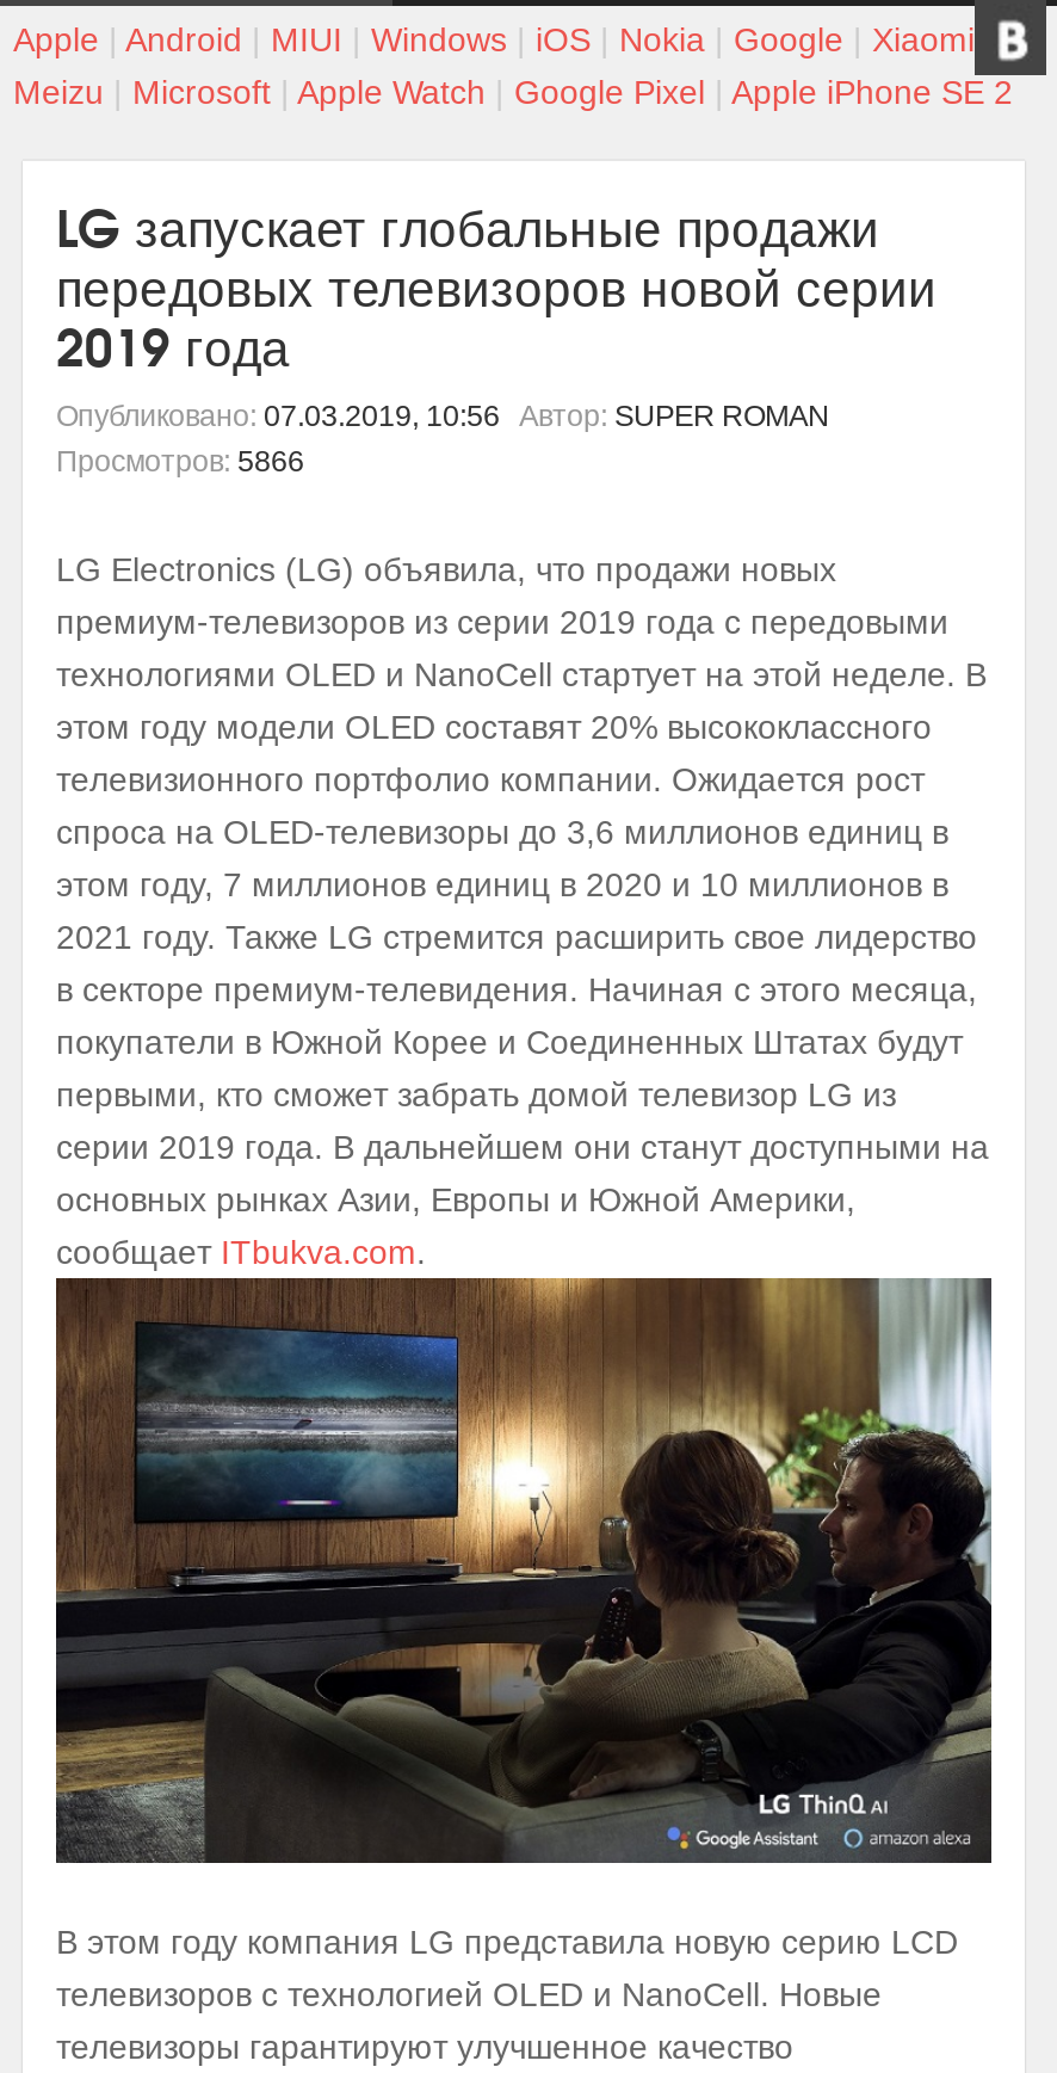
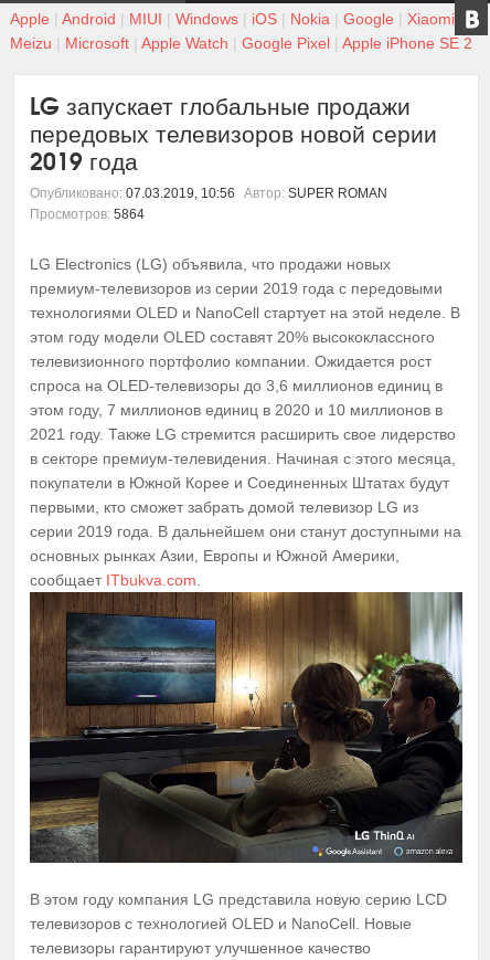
[56,445,304,478] Просмотров: 5866 -> [30,206,145,222] Просмотров: 5864

